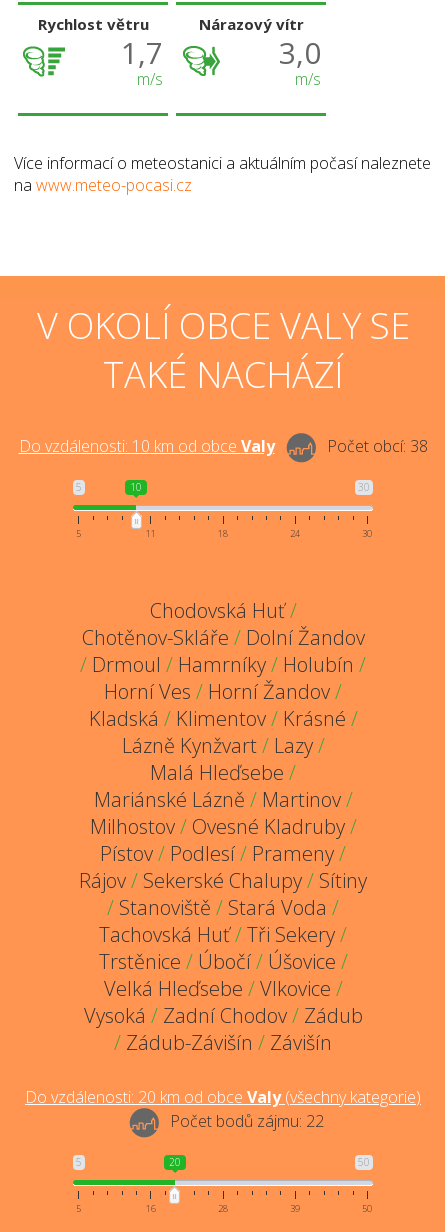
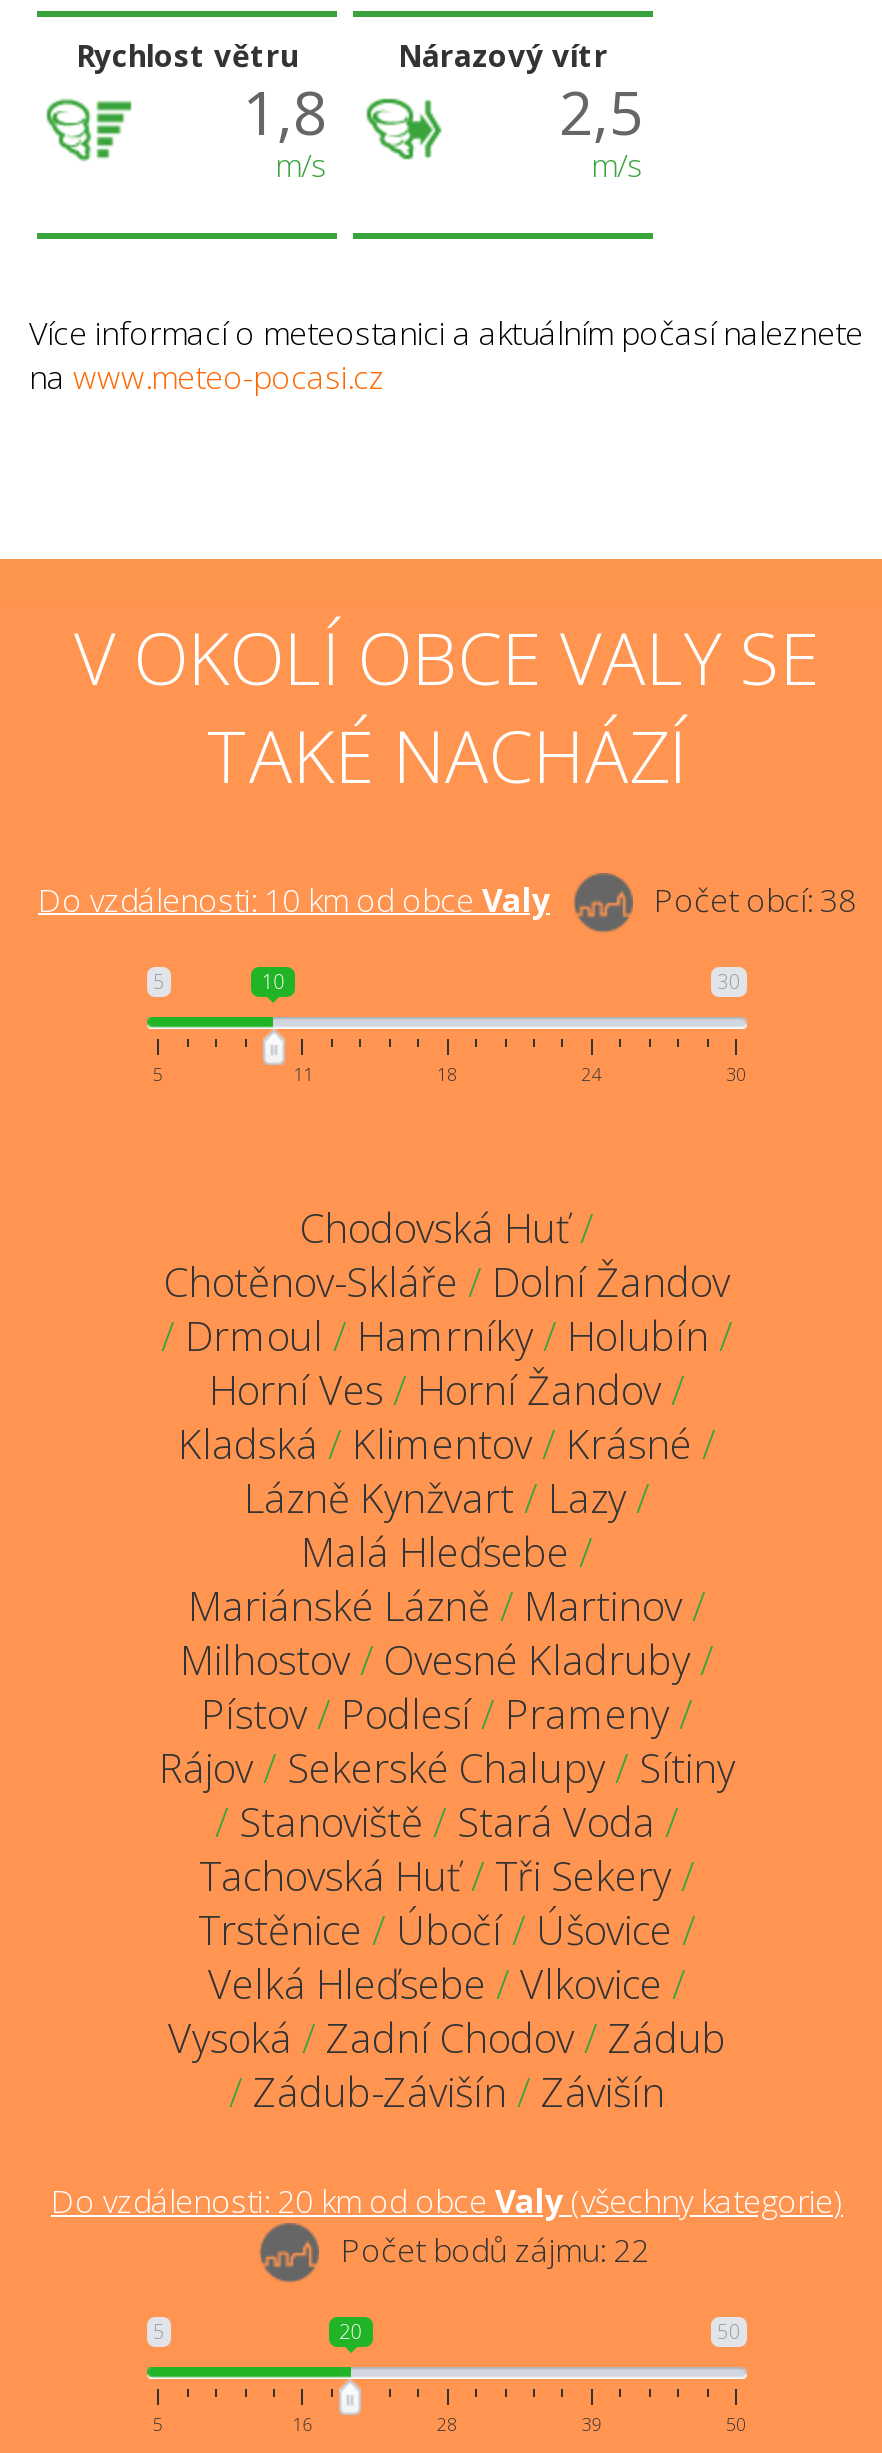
[121,32,163,73] 1,7 -> [243,72,327,154] 1,8
[279,32,321,73] 3,0 -> [559,72,643,154] 2,5

